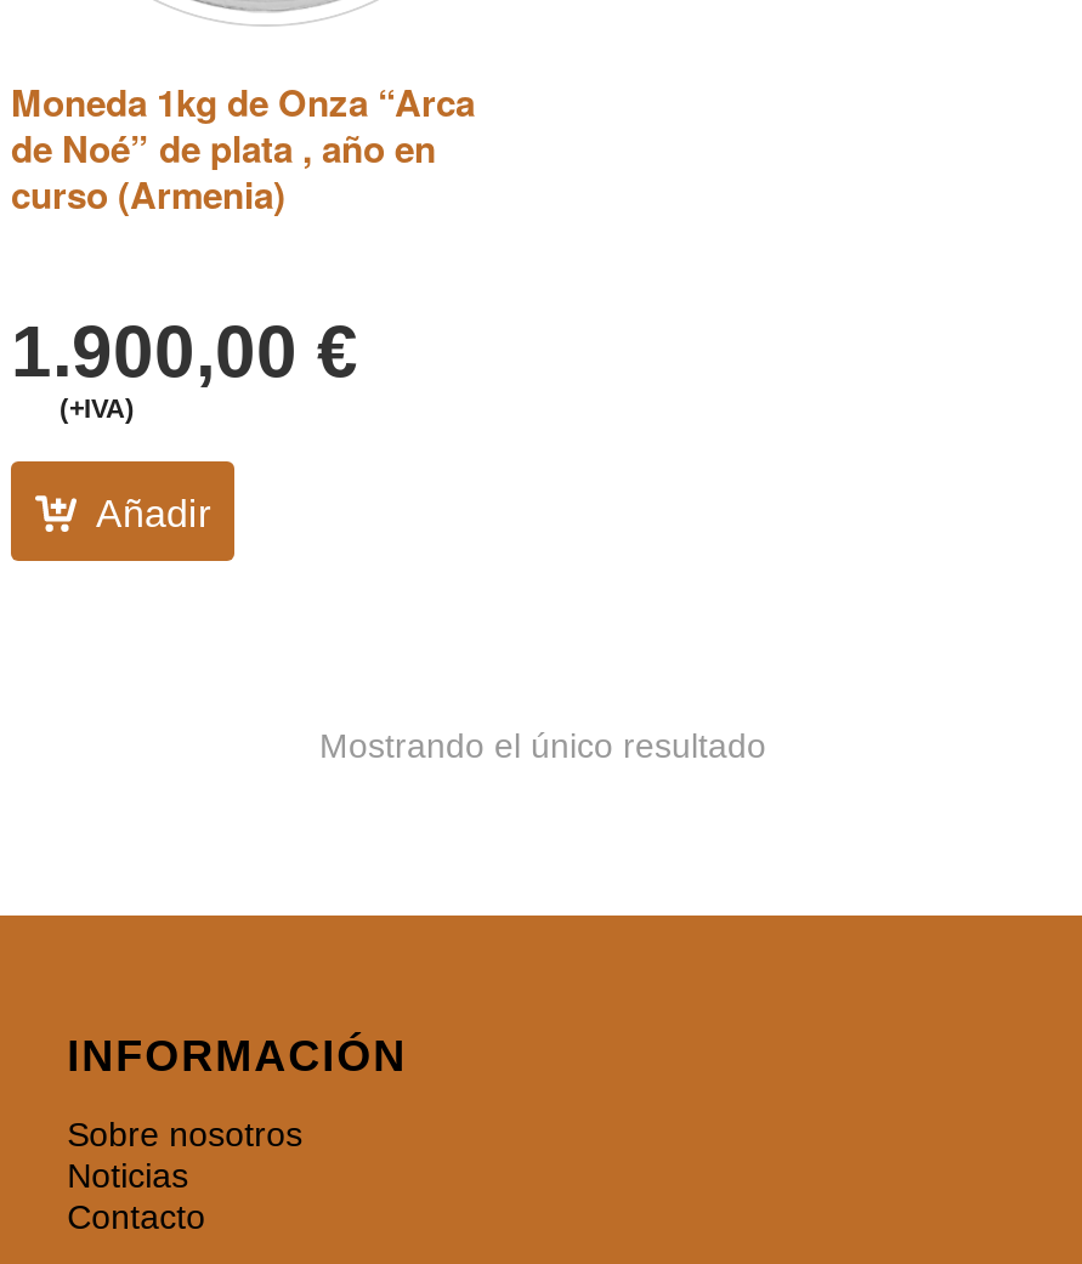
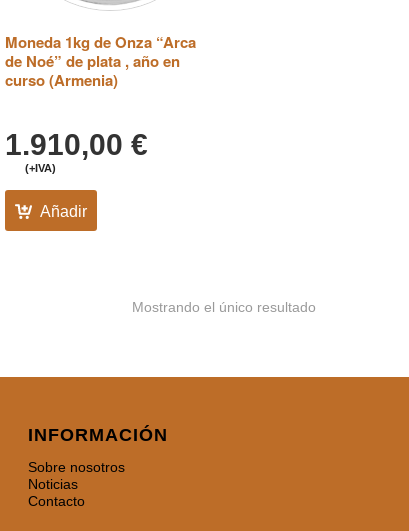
[11,311,358,391] 1.900,00 € -> [5,128,148,161] 1.910,00 €

